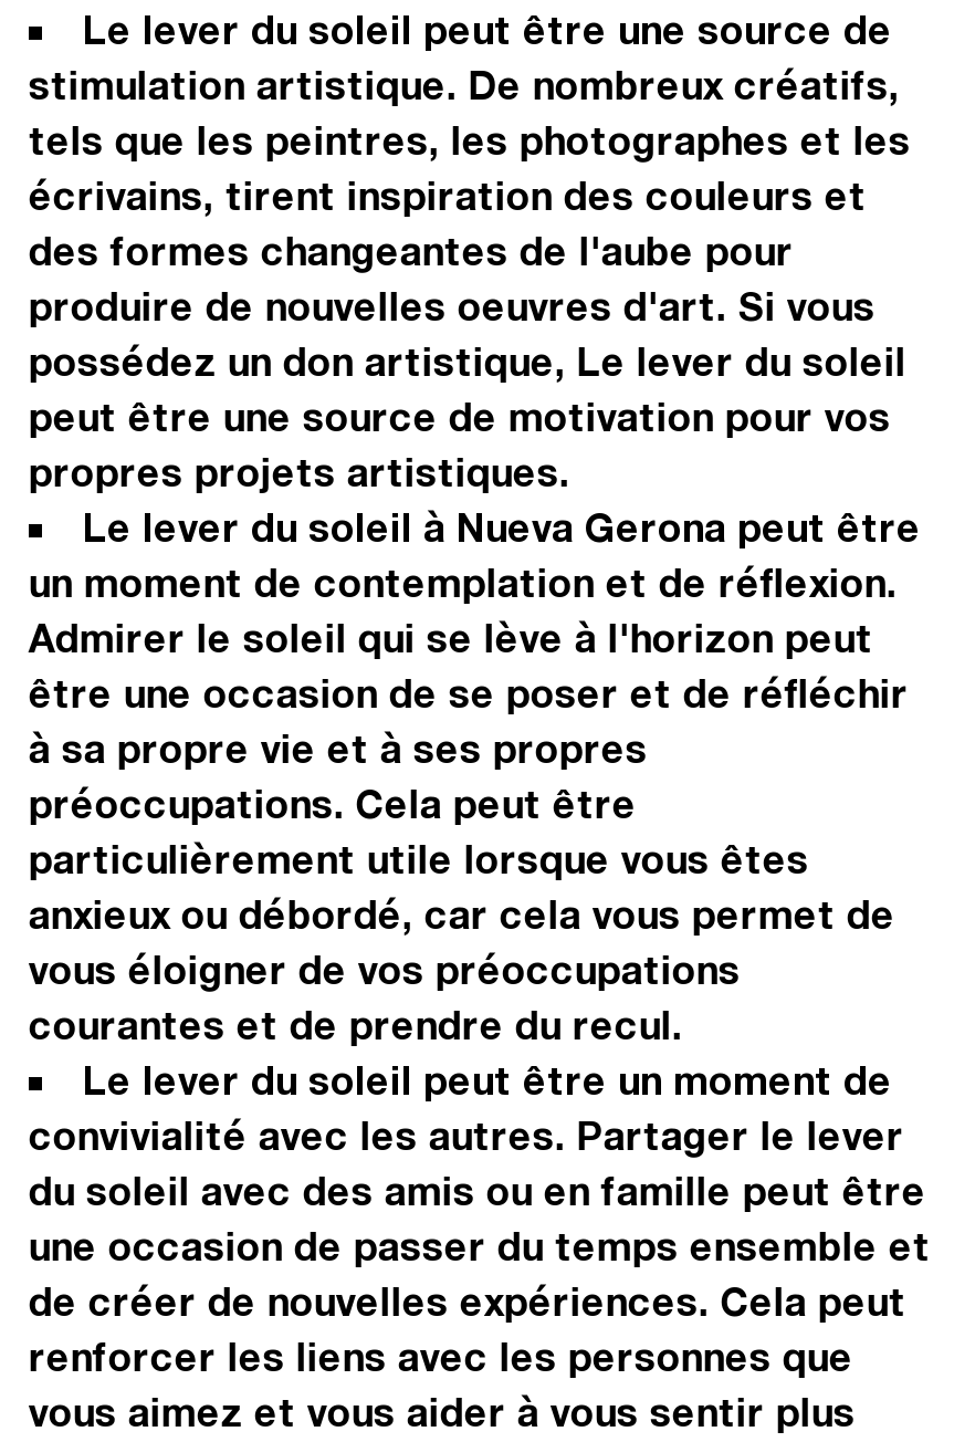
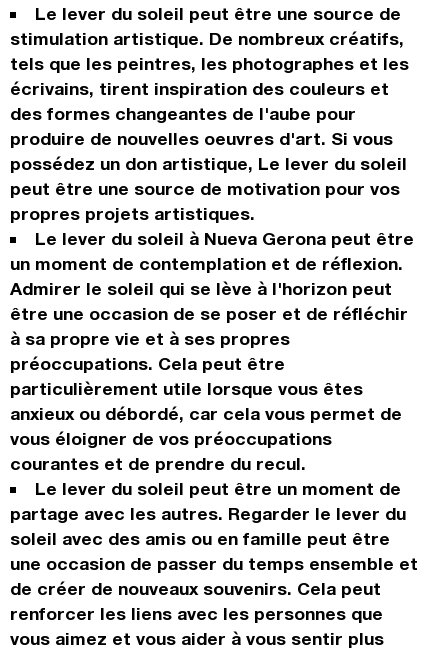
[29,1112,926,1214] convivialité avec les autres. Partager le lever | du soleil avec des amis ou en famille peut être -> [10,503,406,549] partage avec les autres. Regarder le lever du | soleil avec des amis ou en famille peut être
[29,1278,906,1324] de créer de nouvelles expériences. Cela peut -> [10,578,381,599] de créer de nouveaux souvenirs. Cela peut

